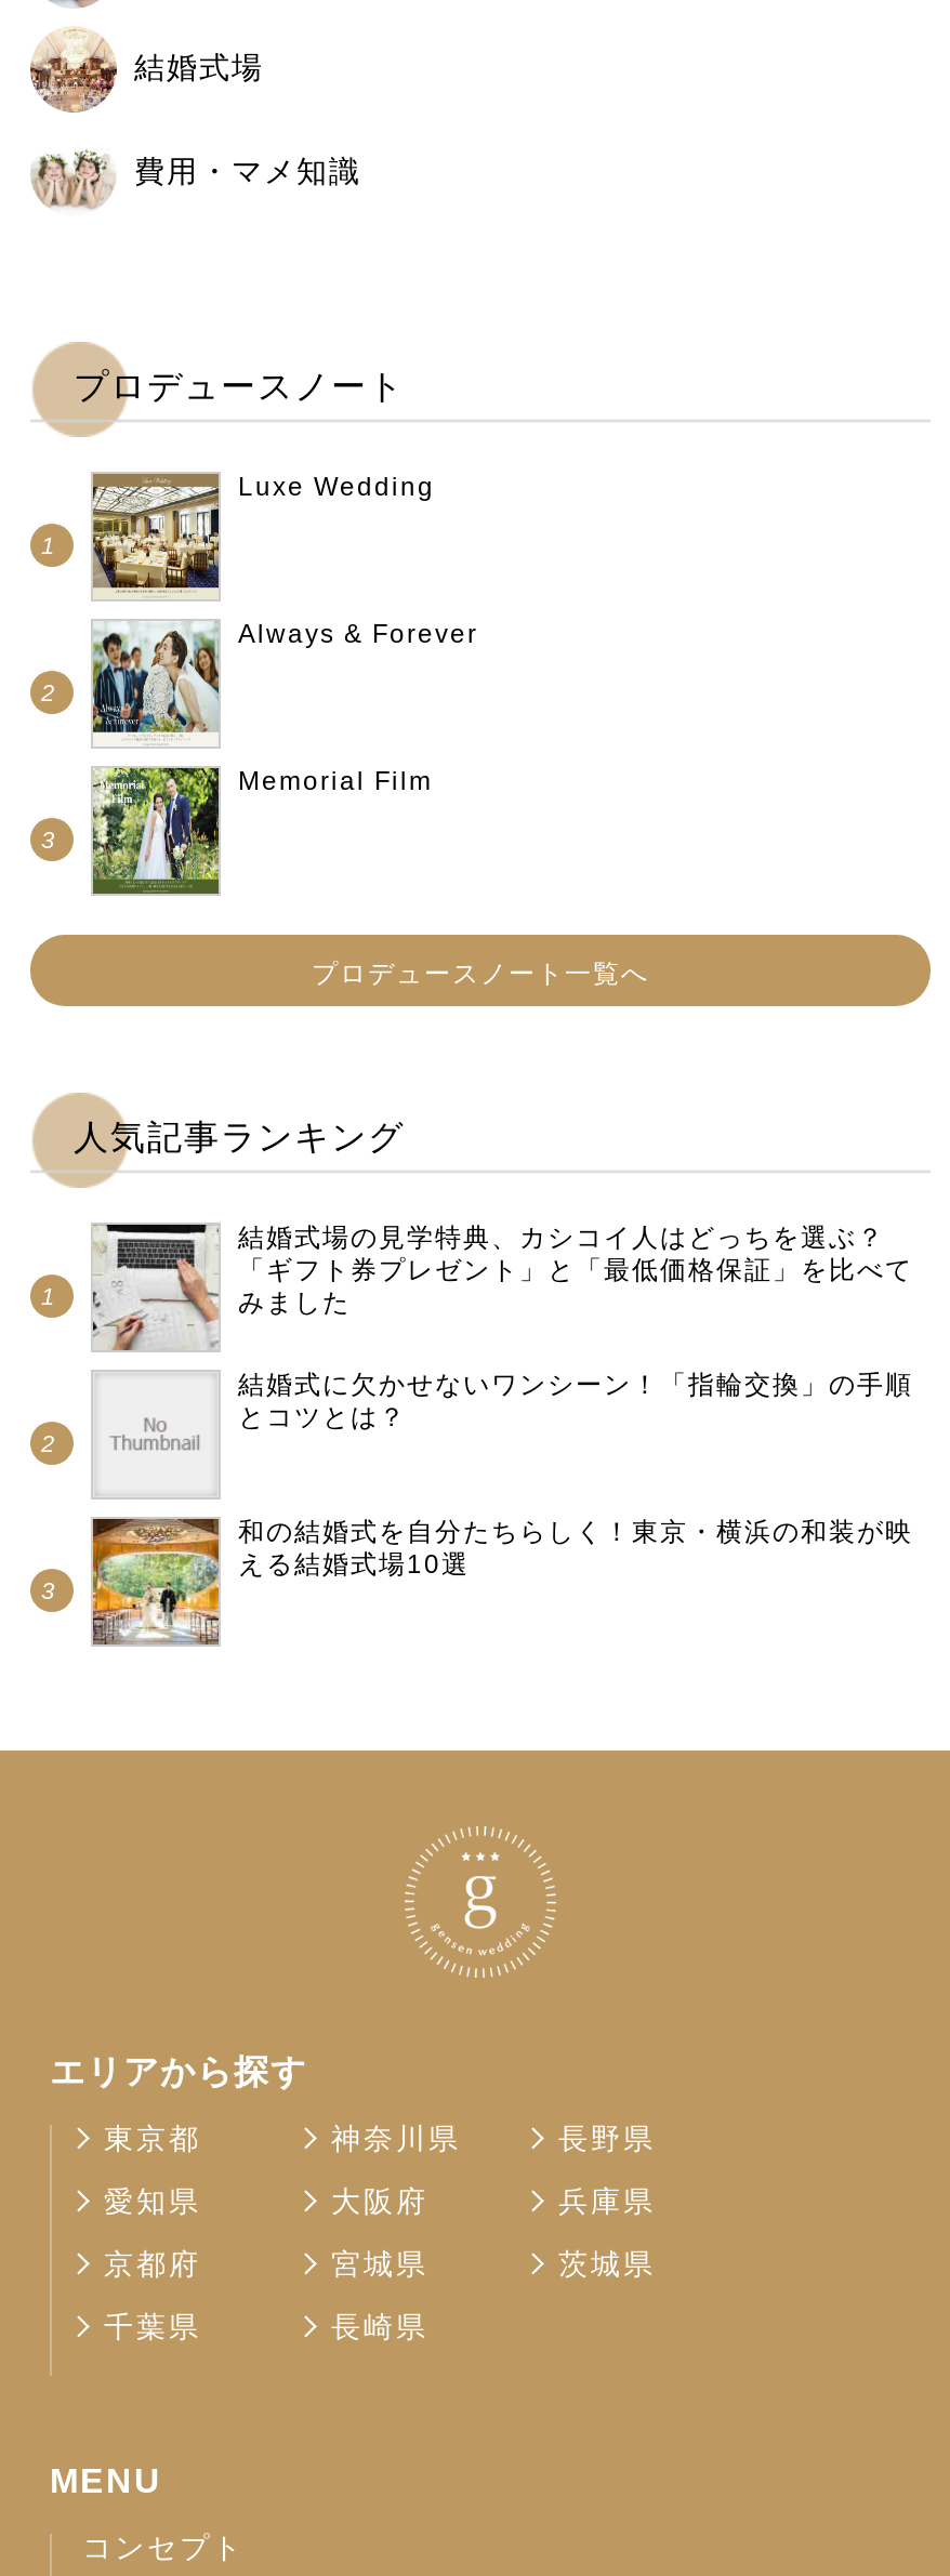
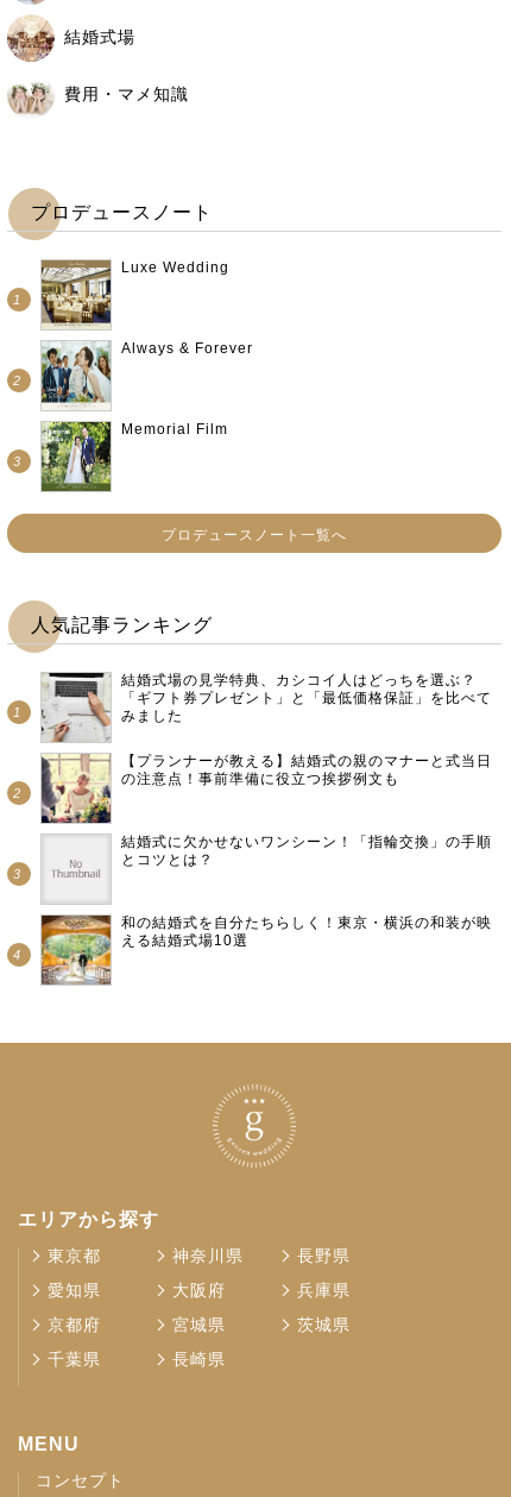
none -> [40,753,492,824] [image] | 【プランナーが教える】結婚式の親のマナーと式当日 | の注意点！事前準備に役立つ挨拶例文も

